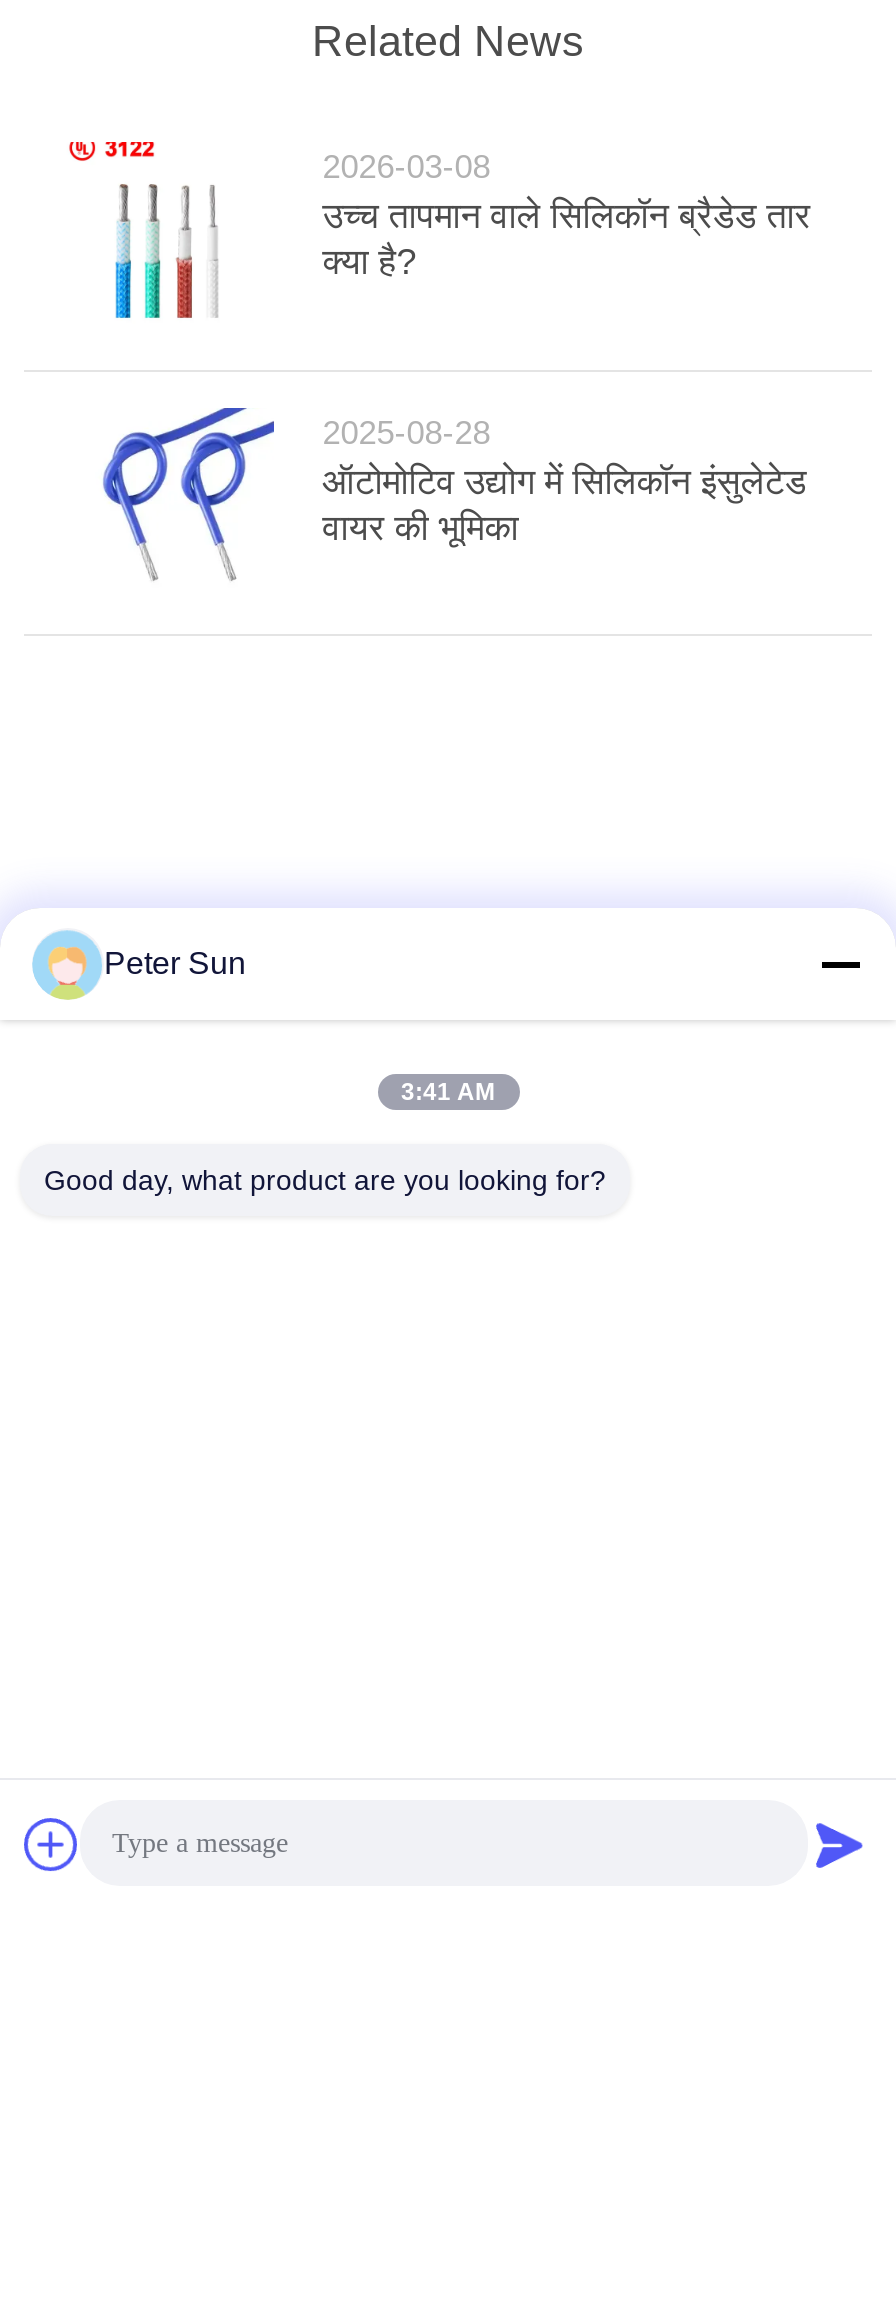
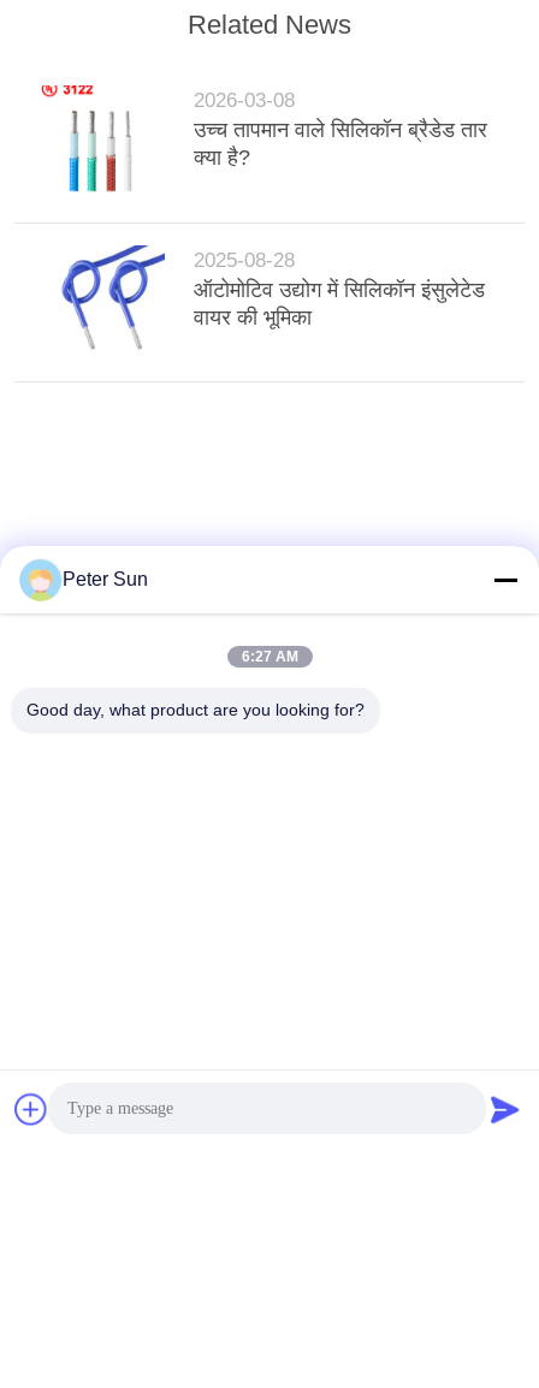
[401,1078,495,1106] 3:41 AM -> [241,648,298,665] 6:27 AM

